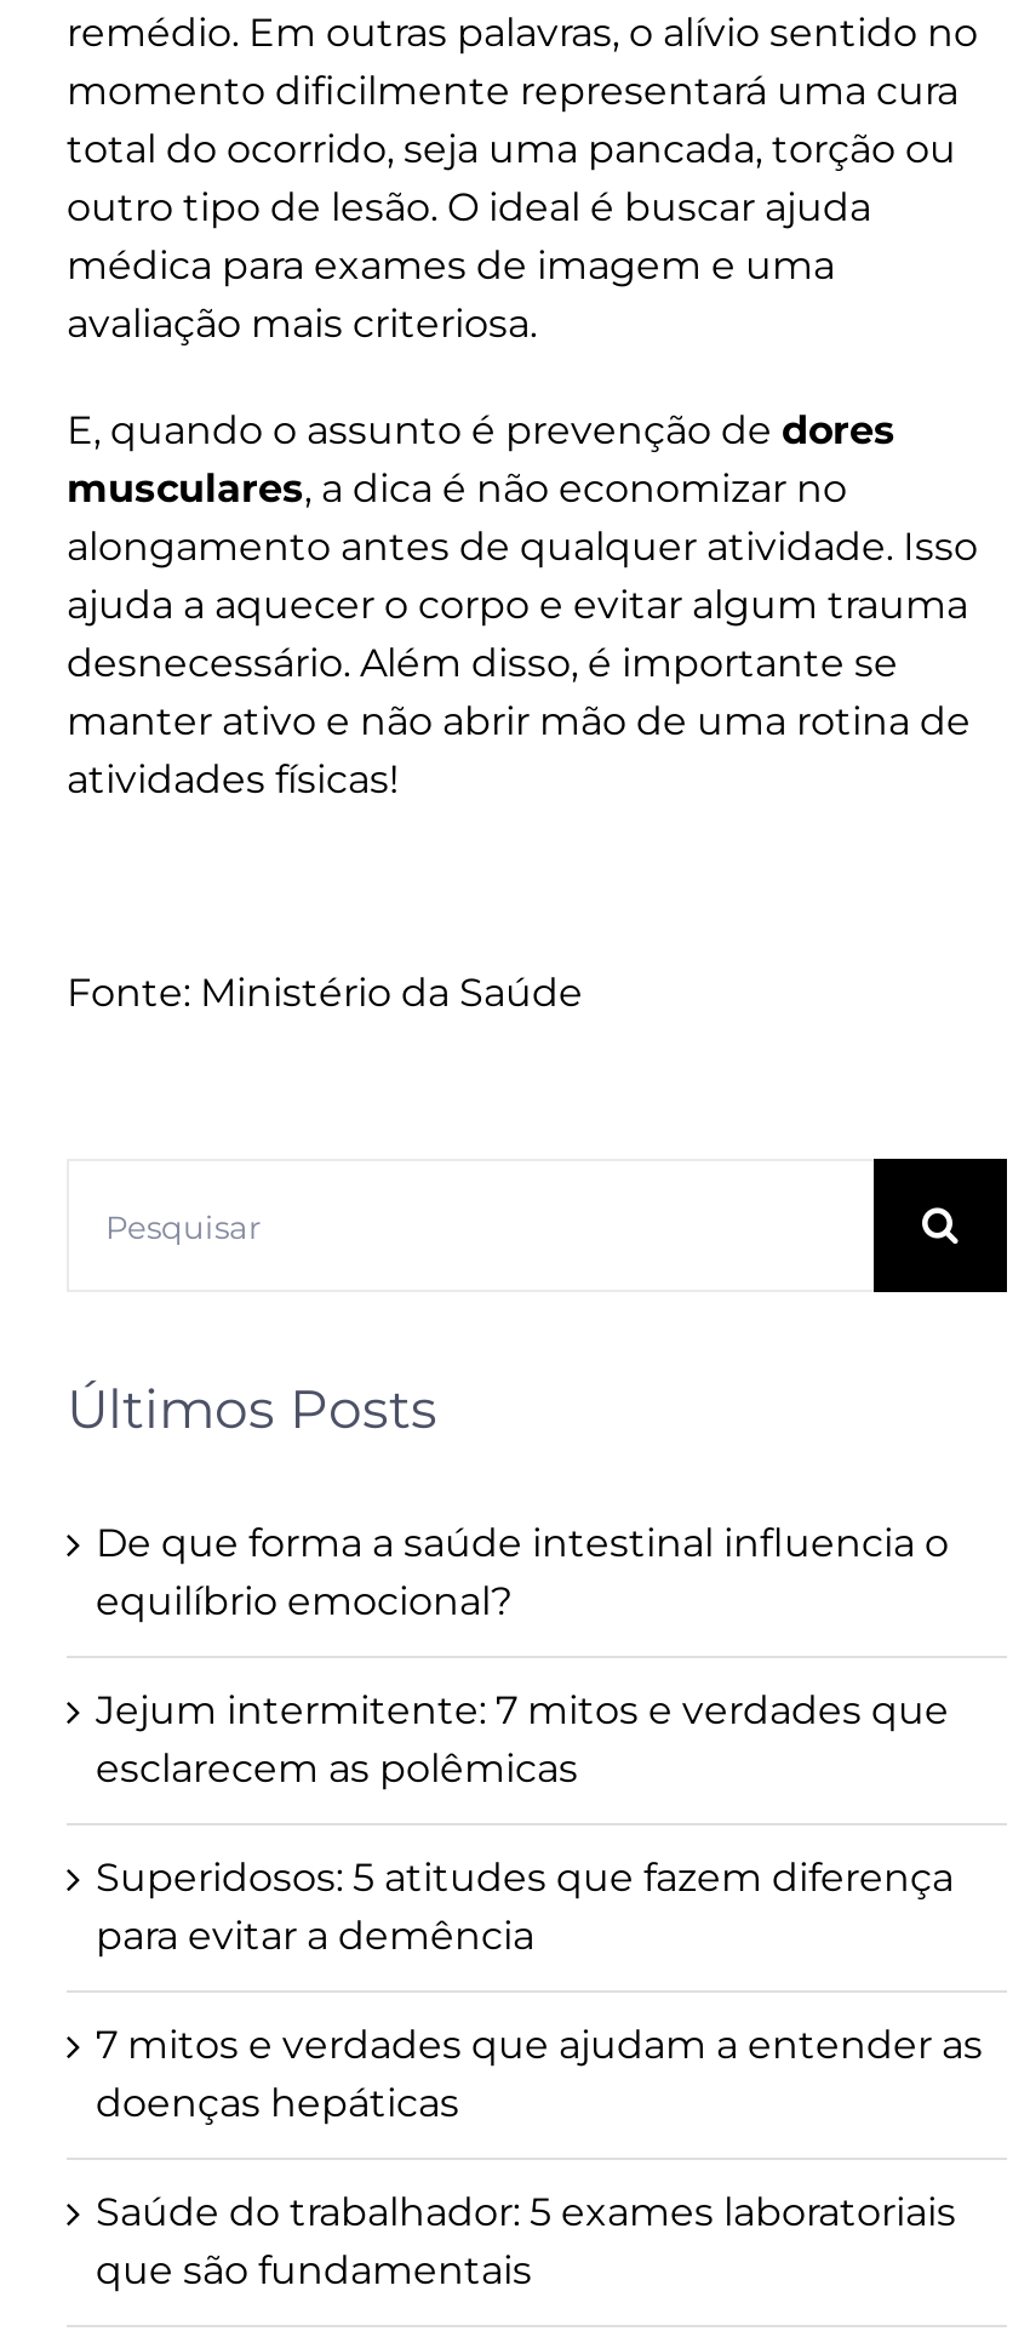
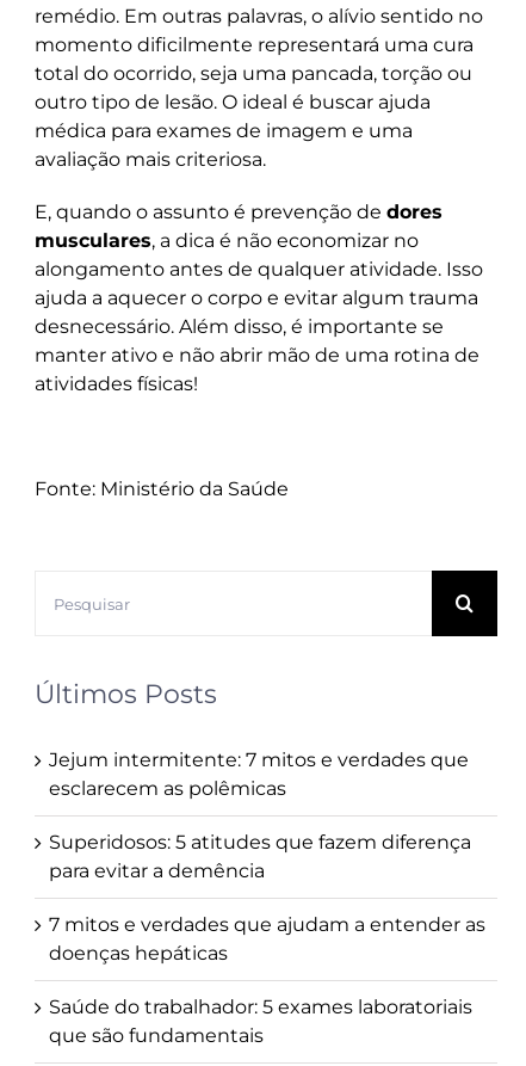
[96,1520,949,1625] De que forma a saúde intestinal influencia o | equilíbrio emocional? -> none

